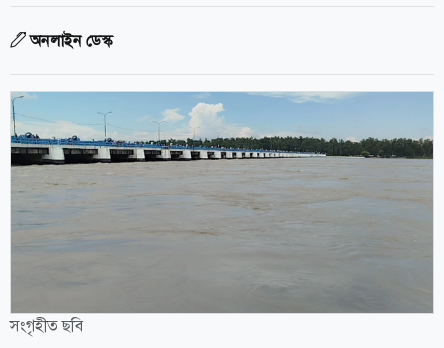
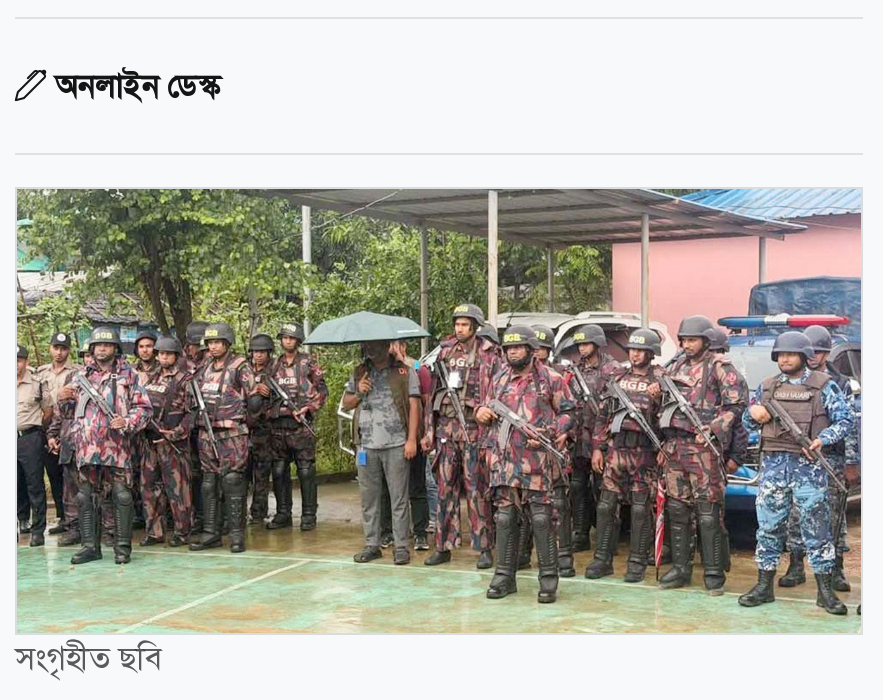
[10,91,434,314] [image] -> [15,187,863,635] [image]

